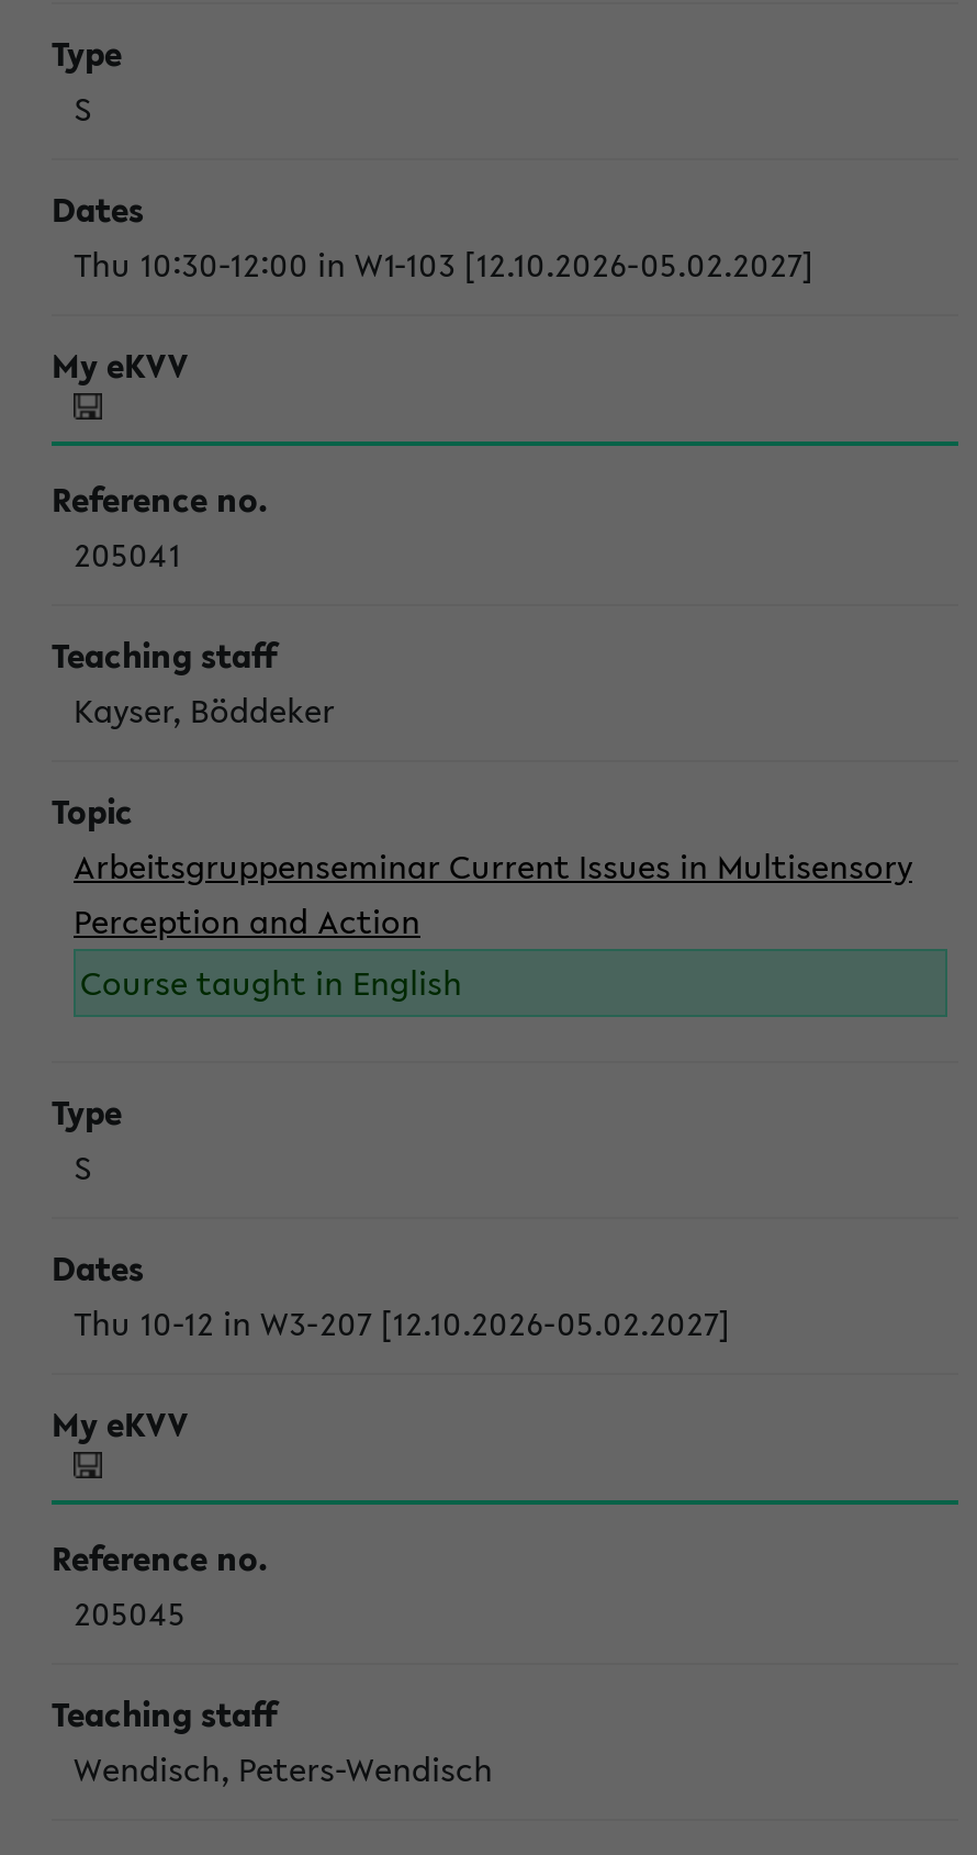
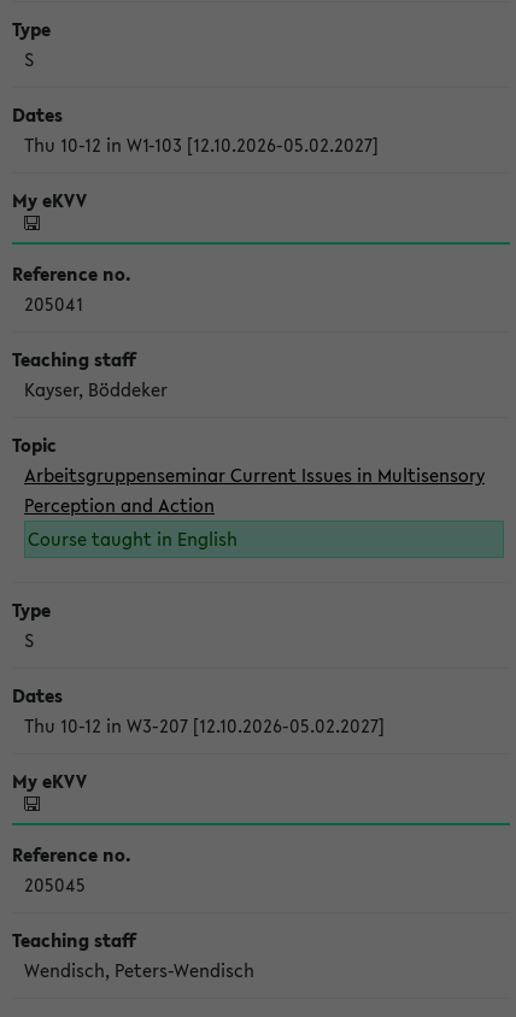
[74,239,813,288] Thu 10:30-12:00 in W1-103 [12.10.2026-05.02.2027] -> [24,131,379,158] Thu 10-12 in W1-103 [12.10.2026-05.02.2027]

